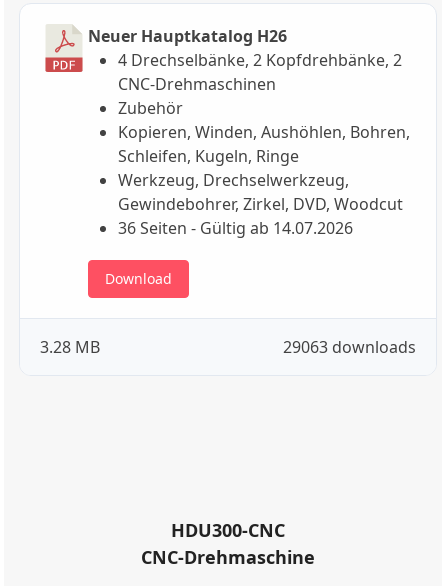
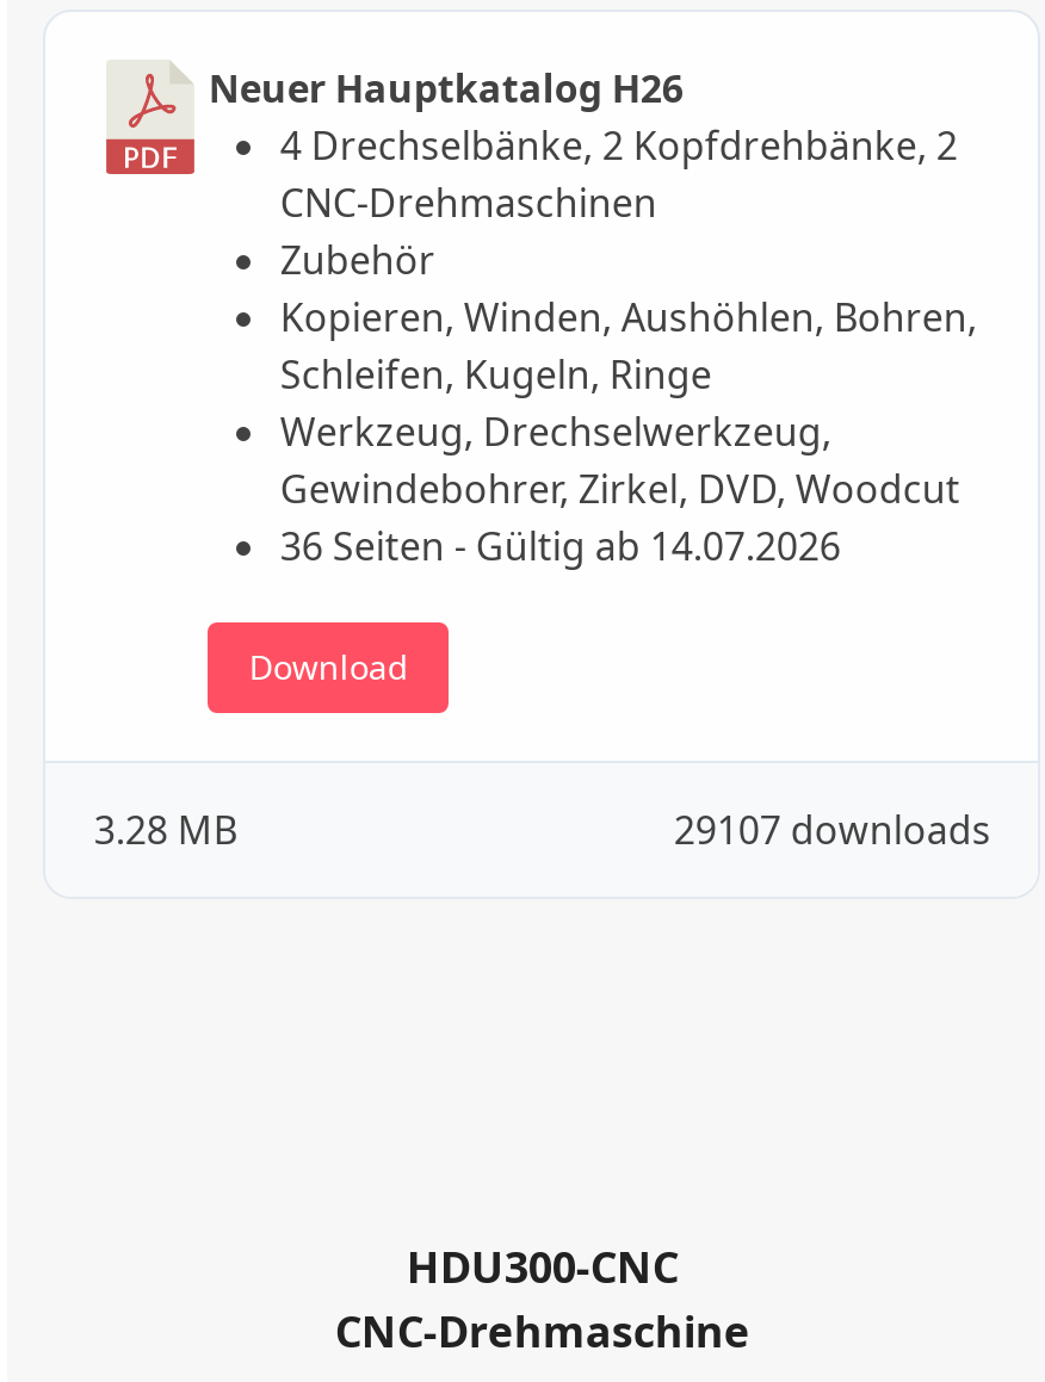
[283,336,416,358] 29063 downloads -> [674,804,991,857] 29107 downloads

